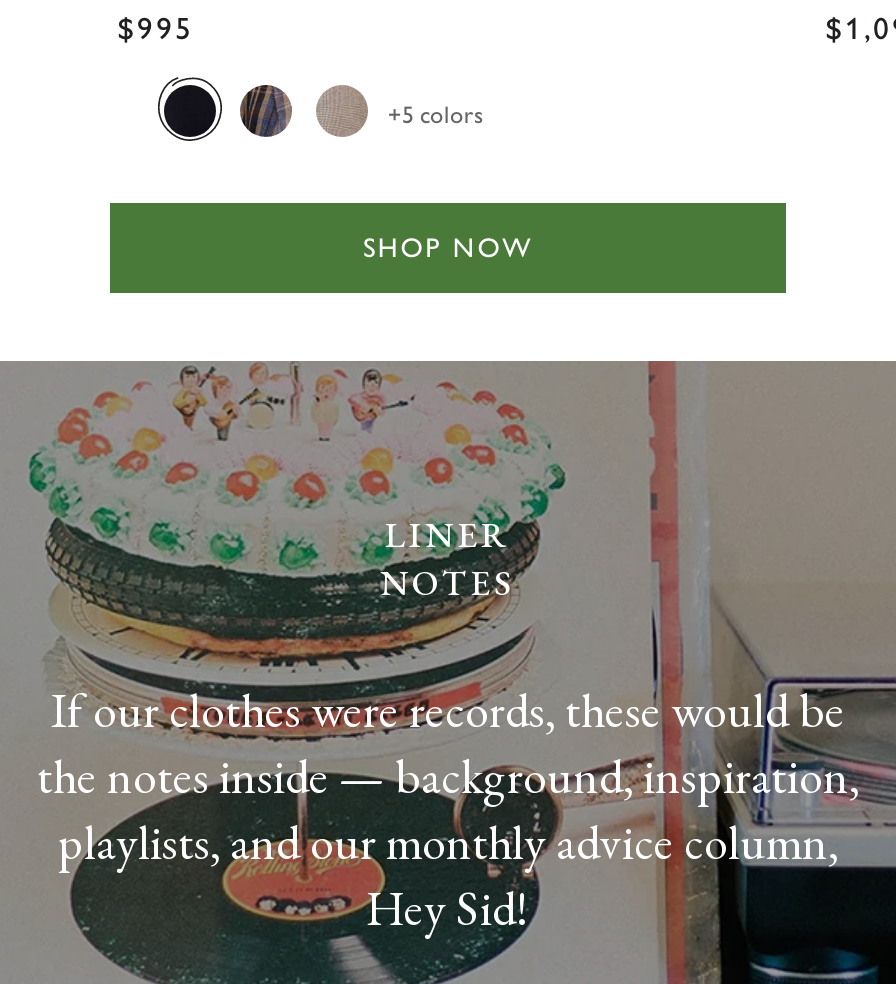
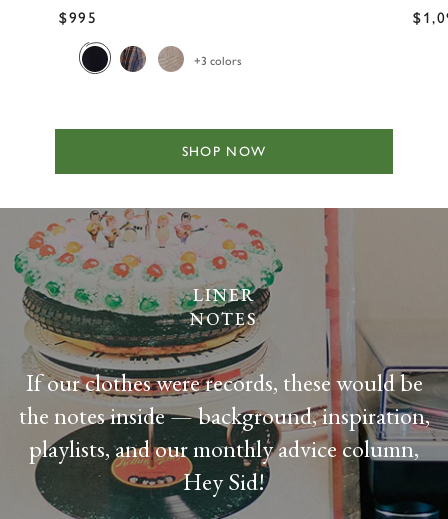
[388,100,484,128] +5 colors -> [194,54,242,68] +3 colors

